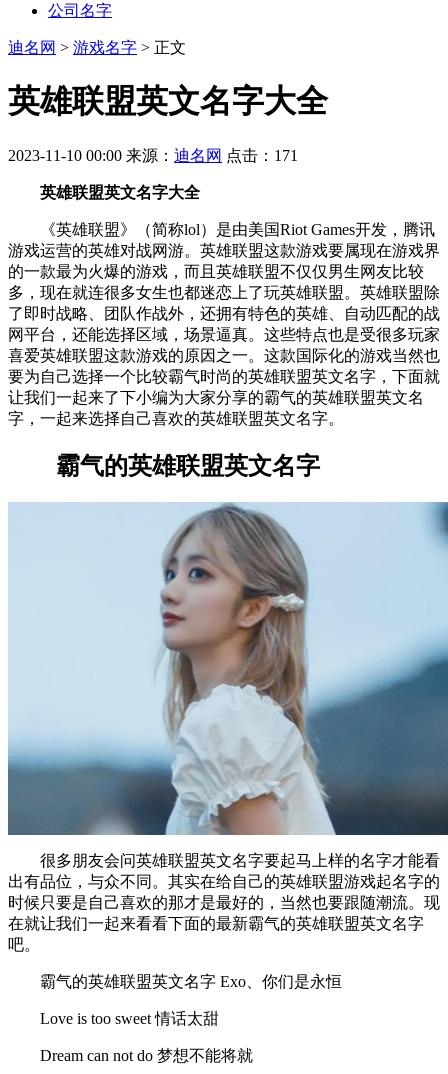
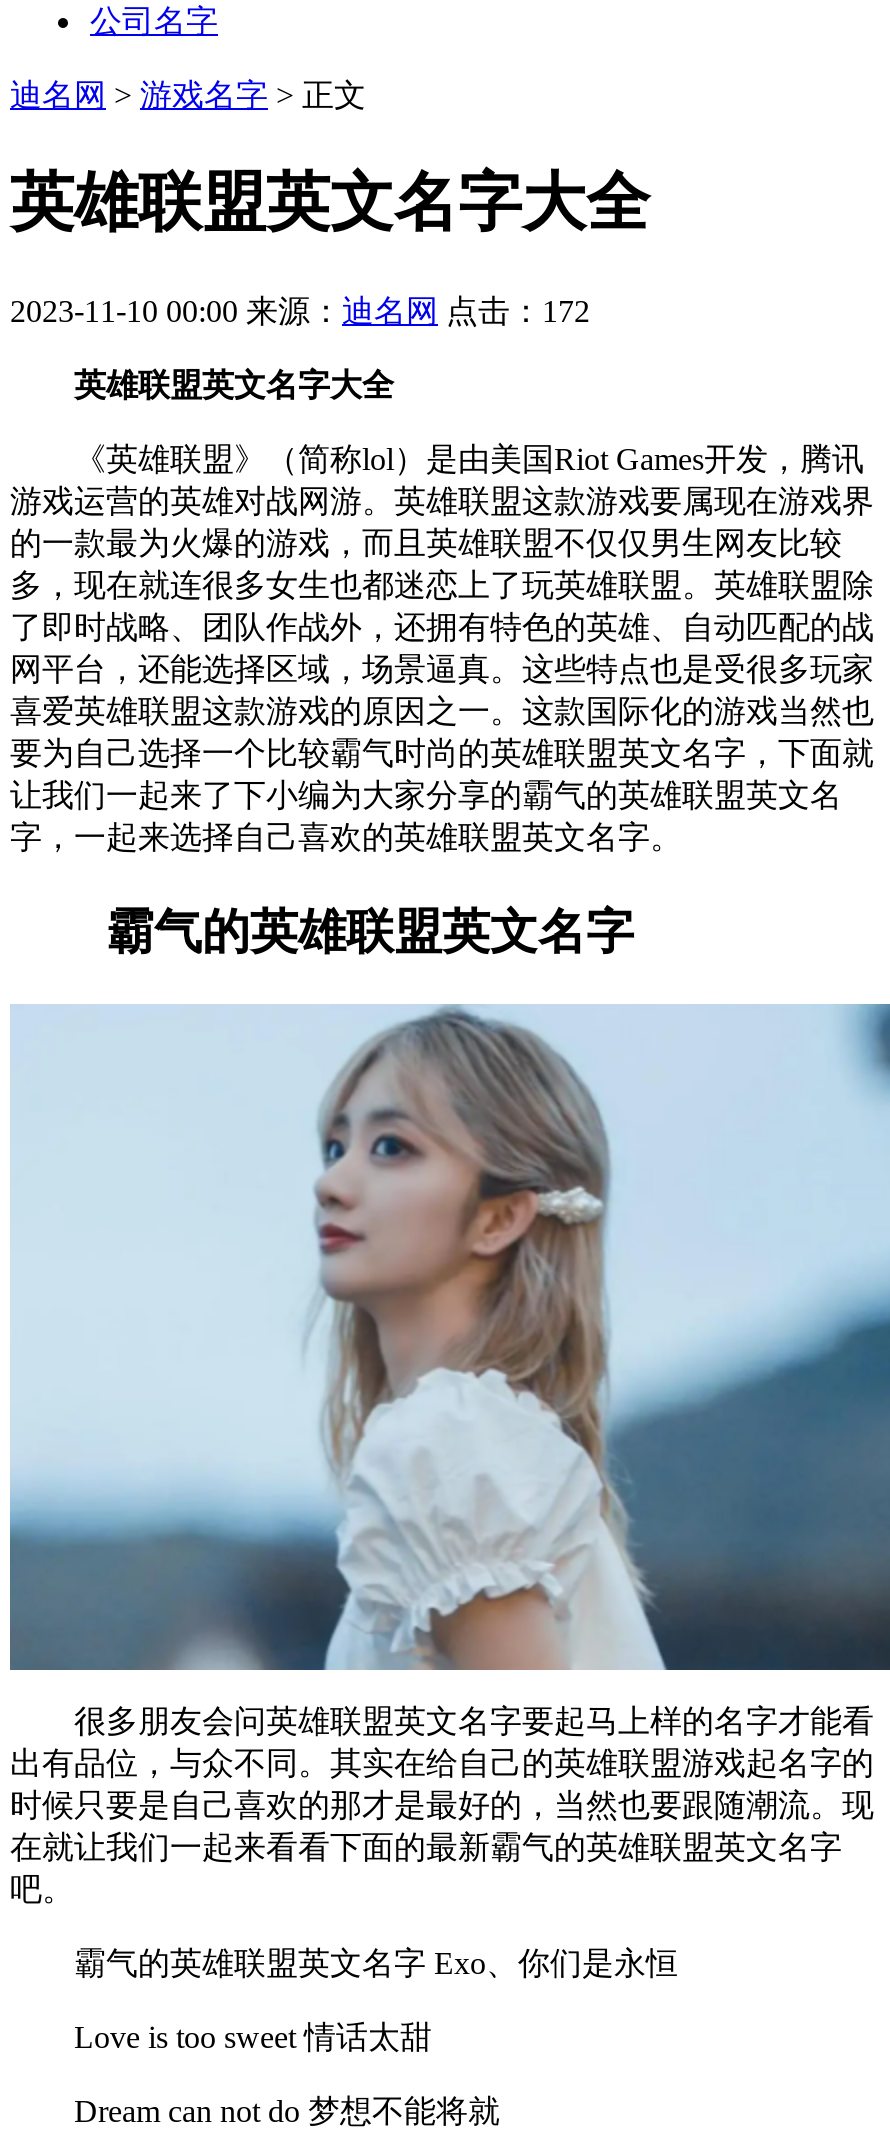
[8,147,298,164] 2023-11-10 00:00来源：迪名网 点击：171 -> [10,294,590,328] 2023-11-10 00:00来源：迪名网 点击：172

